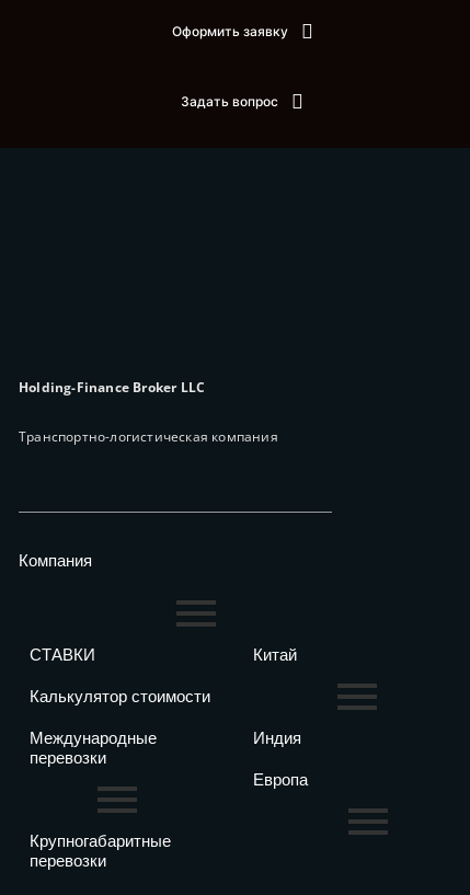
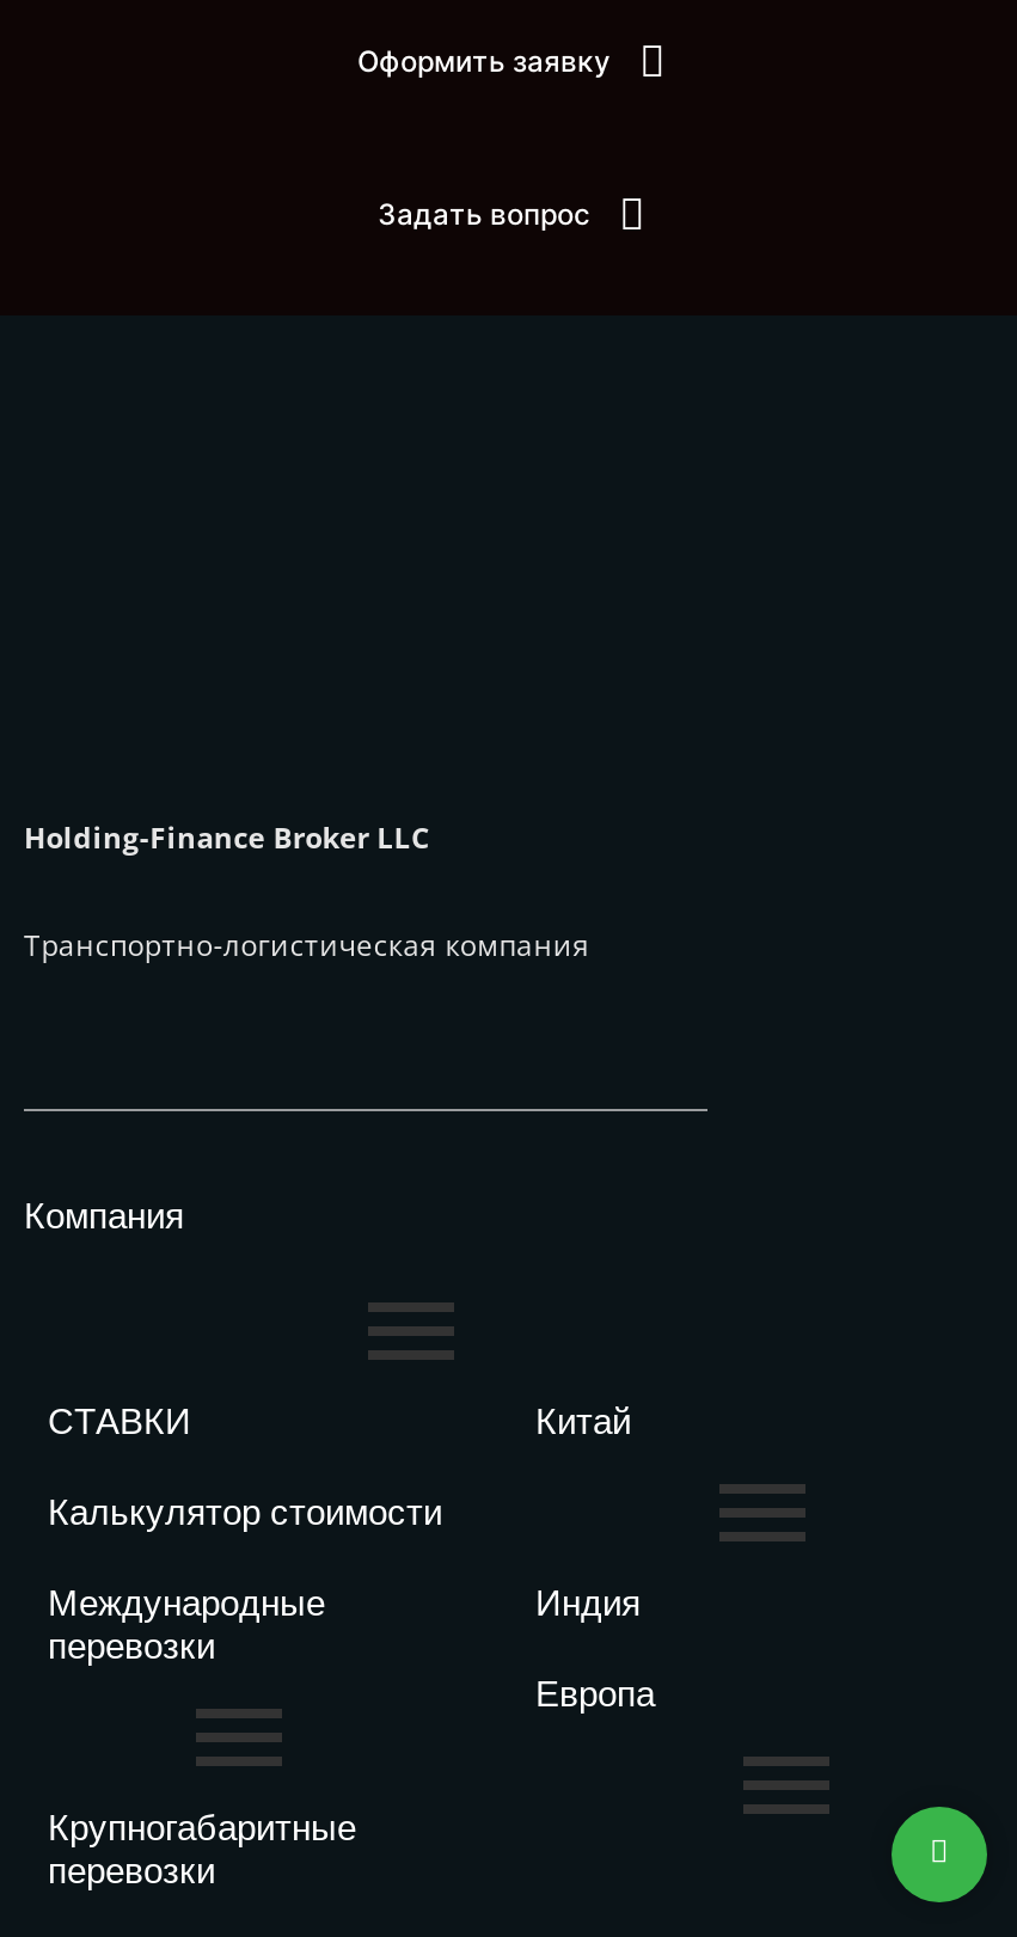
none -> [889,1804,990,1905] [image]

